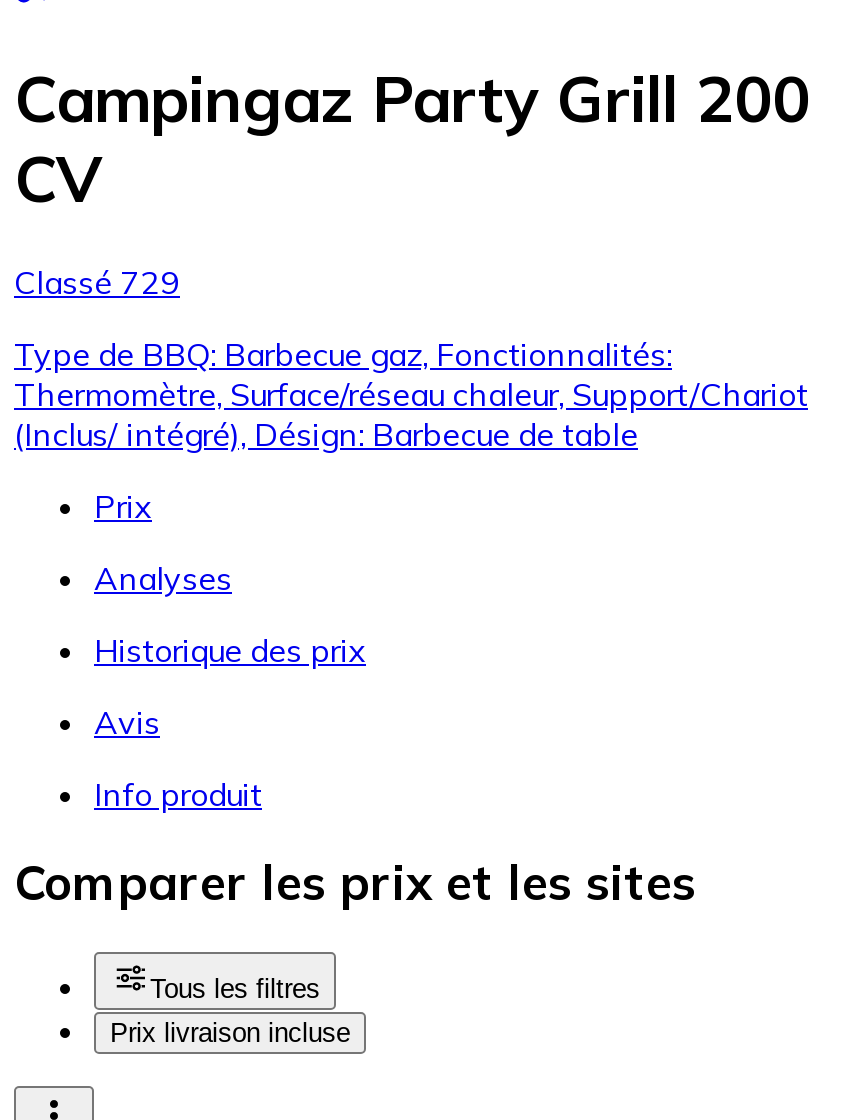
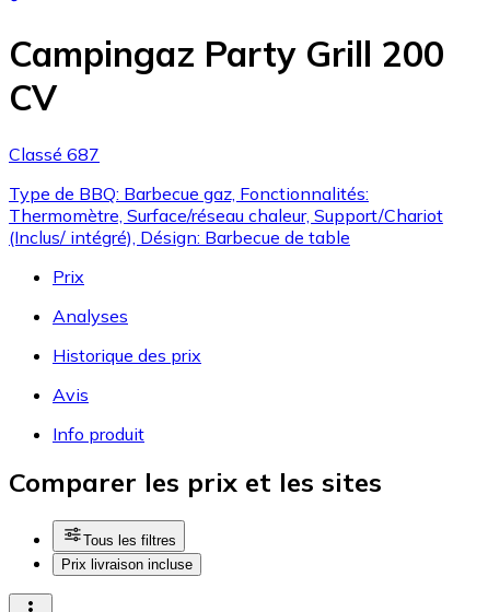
[14,261,180,301] Classé 729 -> [9,143,100,164] Classé 687

